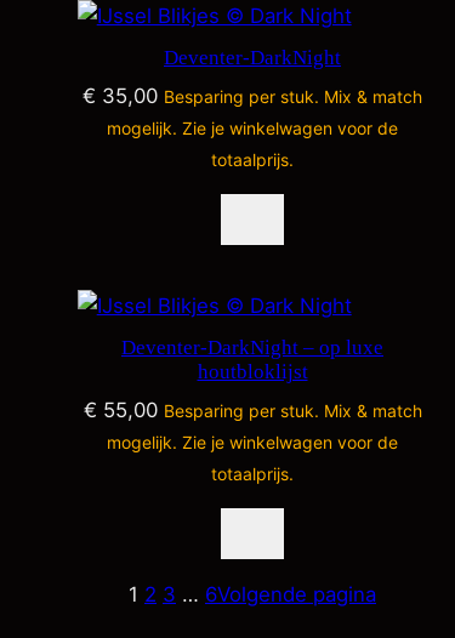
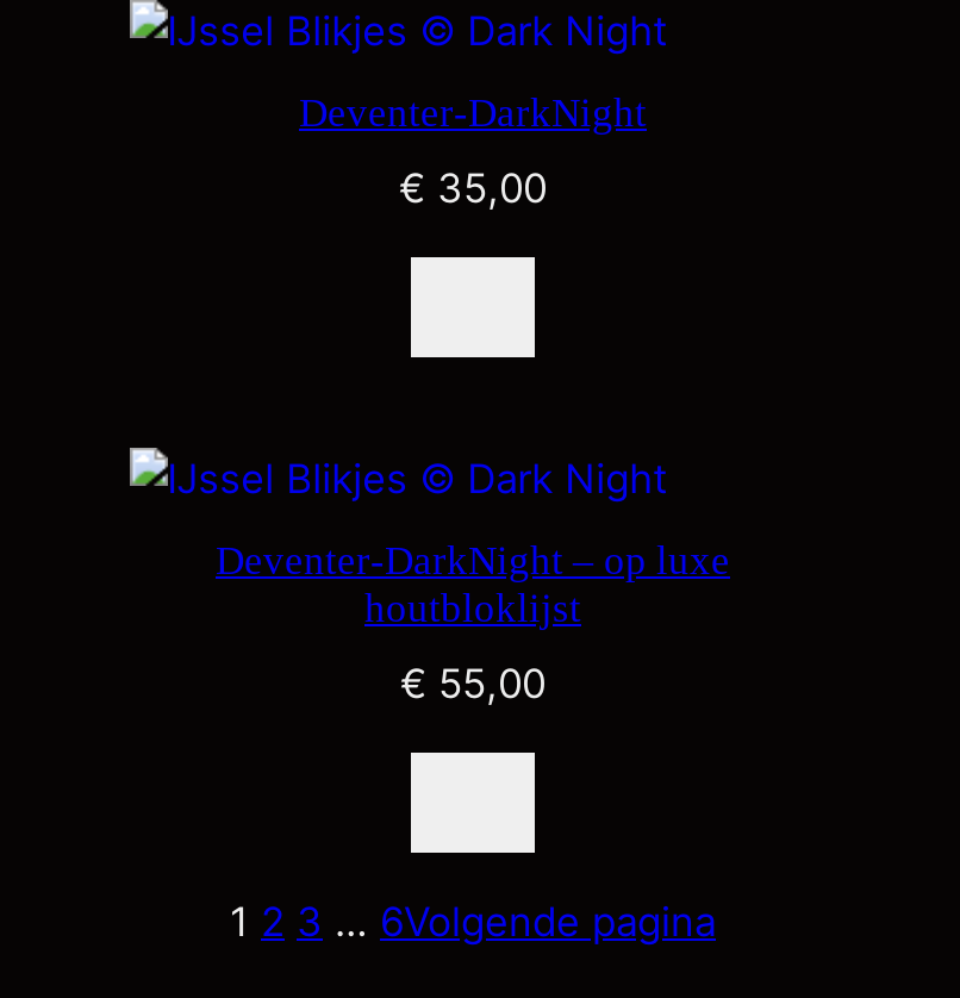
[83,84,422,170] €35,00 Besparing per stuk. Mix & match | mogelijk. Zie je winkelwagen voor de | totaalprijs. -> [399,164,547,212] €35,00
[83,398,422,484] €55,00 Besparing per stuk. Mix & match | mogelijk. Zie je winkelwagen voor de | totaalprijs. -> [400,660,546,708] €55,00

